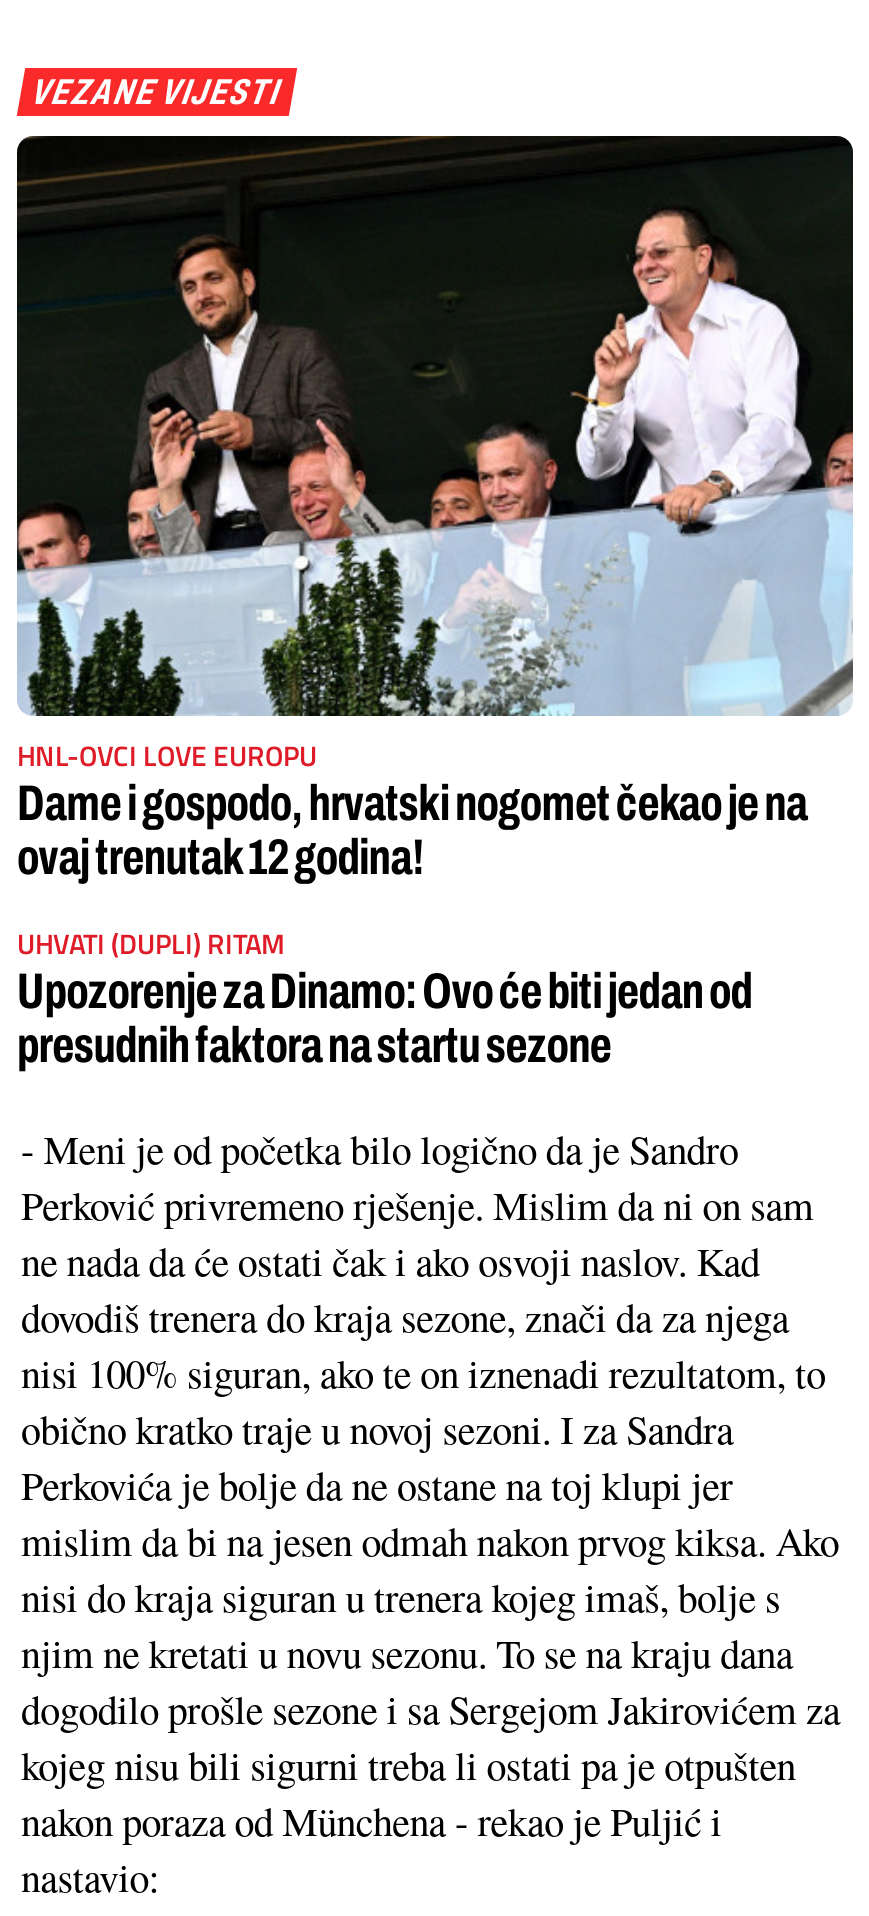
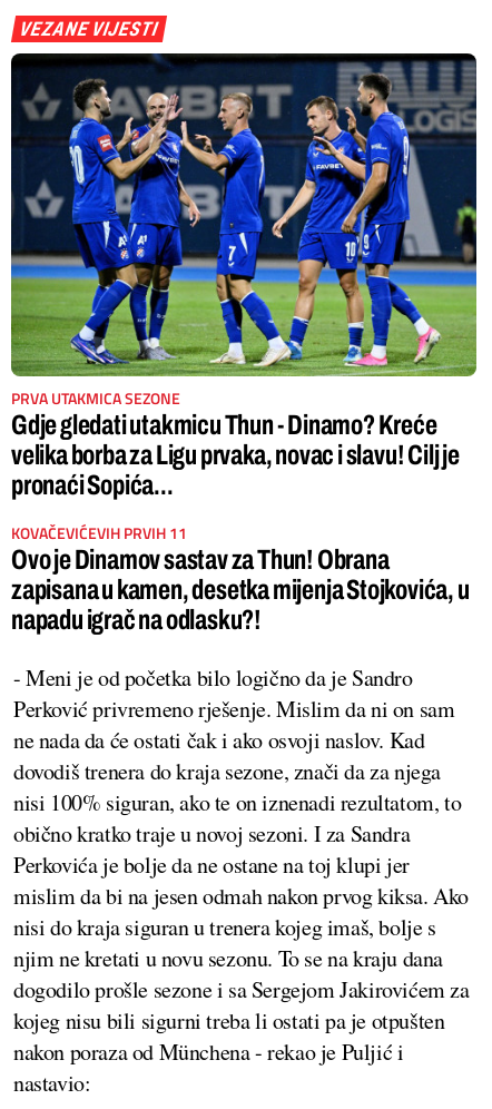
[15,138,855,884] [image] | HNL-OVCI LOVE EUROPU | Dame i gospodo, hrvatski nogomet čekao je na | ovaj trenutak 12 godina! -> [10,53,478,500] [image] | PRVA UTAKMICA SEZONE | Gdje gledati utakmicu Thun - Dinamo? Kreće | velika borba za Ligu prvaka, novac i slavu! Cilj je | pronaći Sopića...
[17,922,752,1072] UHVATI (DUPLI) RITAM | Upozorenje za Dinamo: Ovo će biti jedan od | presudnih faktora na startu sezone -> [11,521,469,635] KOVAČEVIĆEVIH PRVIH 11 | Ovo je Dinamov sastav za Thun! Obrana | zapisana u kamen, desetka mijenja Stojkovića, u | napadu igrač na odlasku?!

